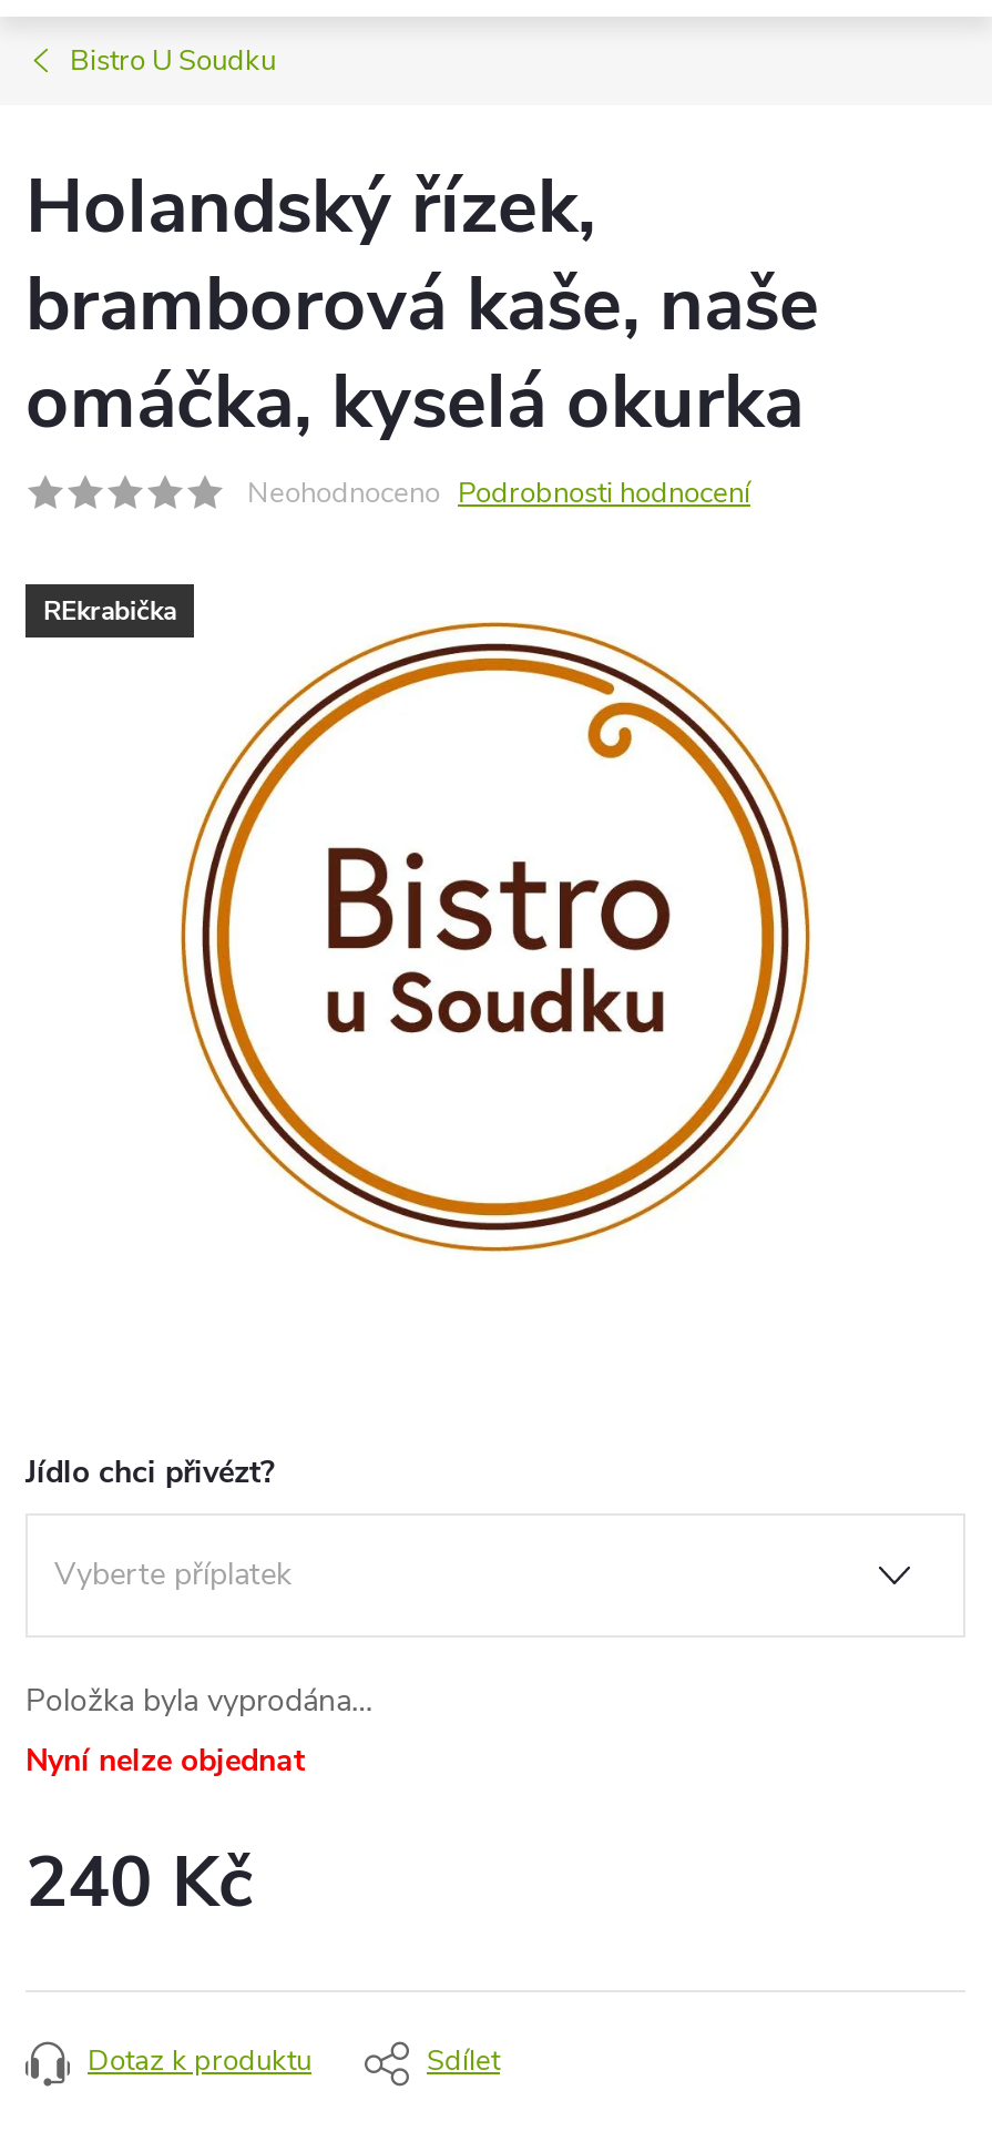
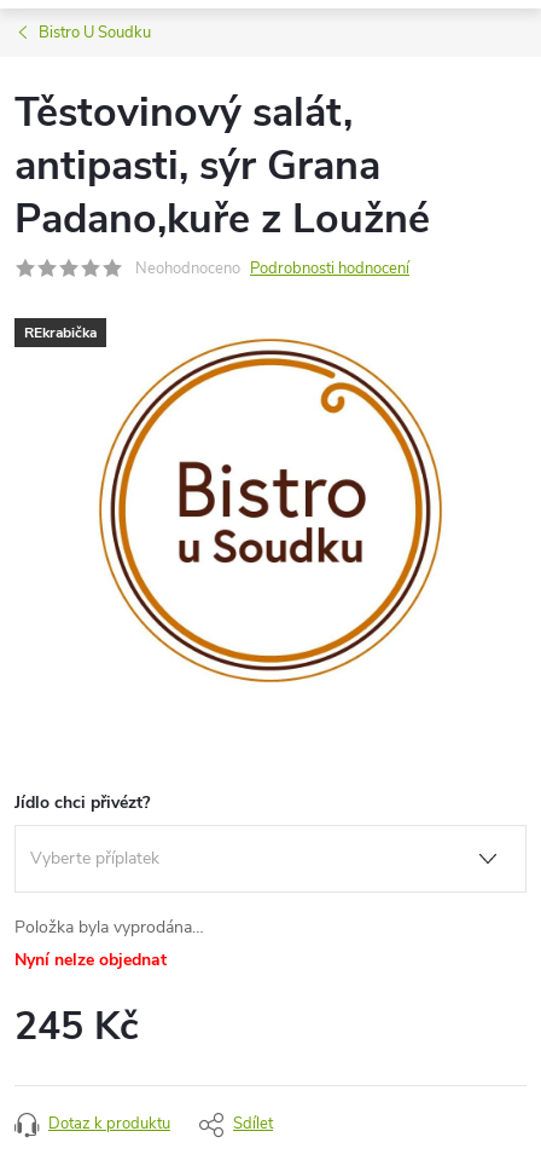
[25,156,819,453] Holandský řízek, | bramborová kaše, naše | omáčka, kyselá okurka -> [14,85,430,247] Těstovinový salát, | antipasti, sýr Grana | Padano,kuře z Loužné
[25,1835,254,1930] 240 Kč -> [14,1000,139,1052] 245 Kč

